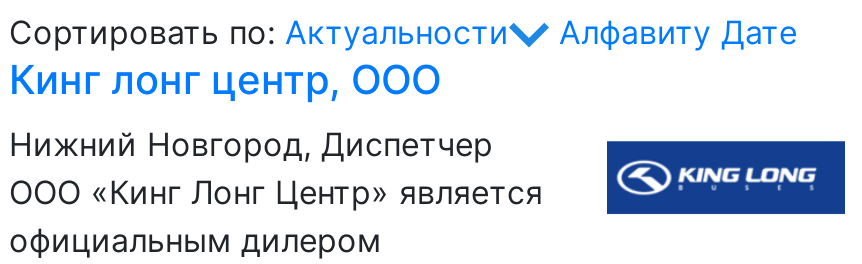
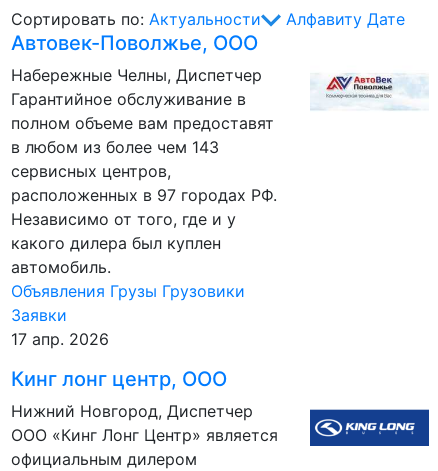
none -> [11,31,428,349] [image] | Автовек-Поволжье, ООО | Набережные Челны, Диспетчер | Гарантийное обслуживание в | полном объеме вам предоставят | в любом из более чем 143 | сервисных центров, | расположенных в 97 городах РФ. | Независимо от того, где и у | какого дилера был куплен | автомобиль. | Объявления Грузы Грузовики | Заявки | 17 апр. 2026

